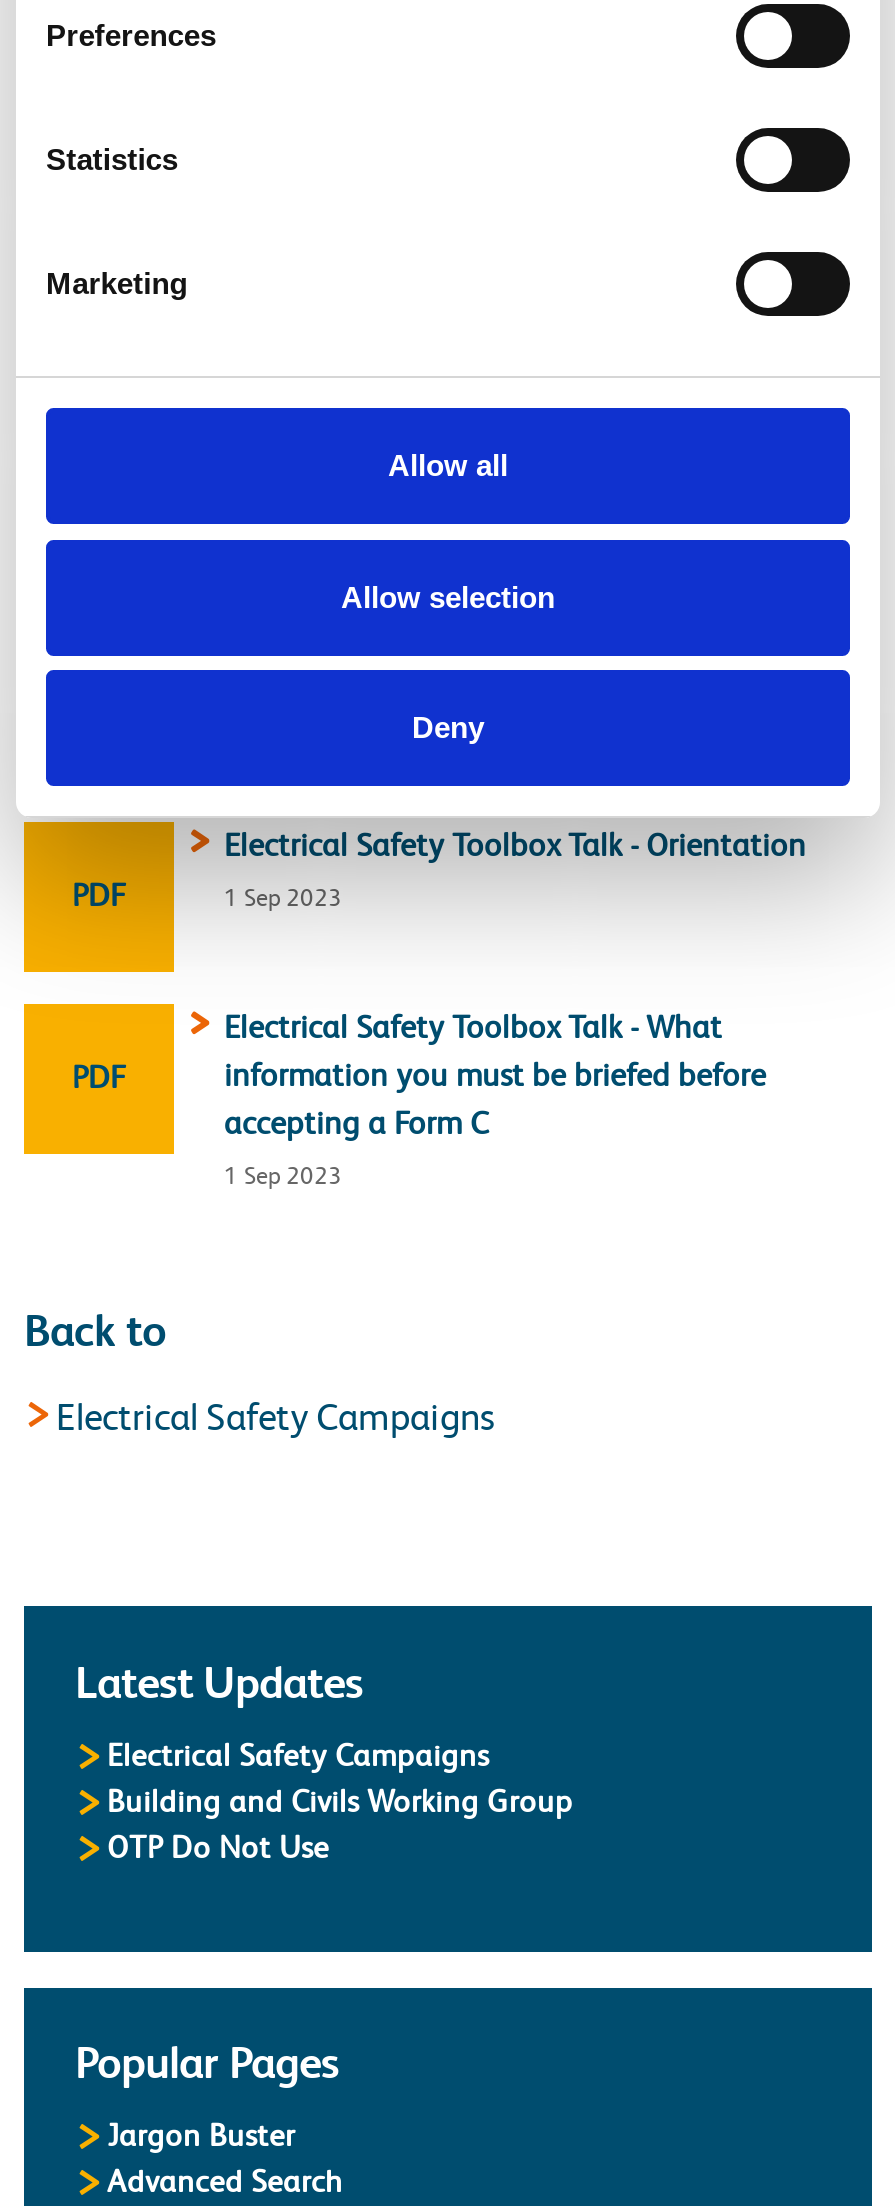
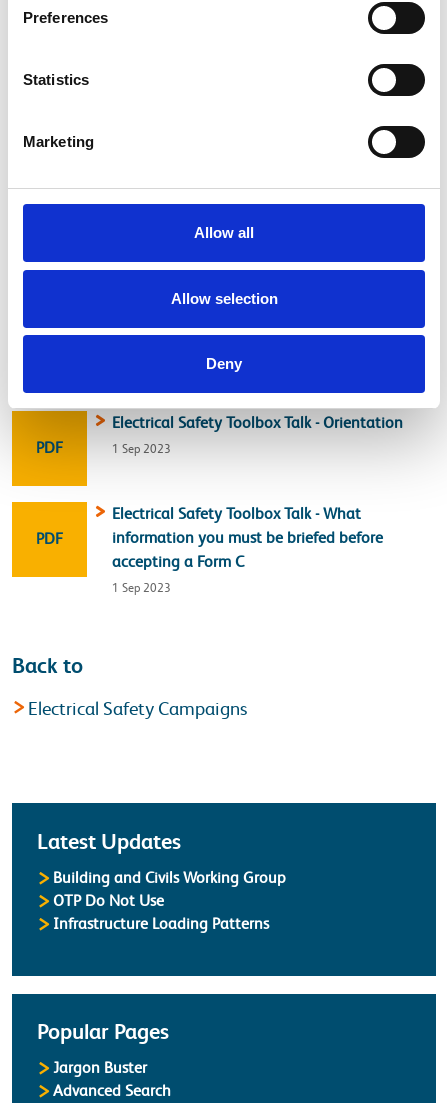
[107,1738,489,1772] Electrical Safety Campaigns -> none
moved [107,1784,573,1864] -> [53,869,286,909]: Building and Civils Working Group | OTP Do Not Use
none -> [53,915,269,932] Infrastructure Loading Patterns

